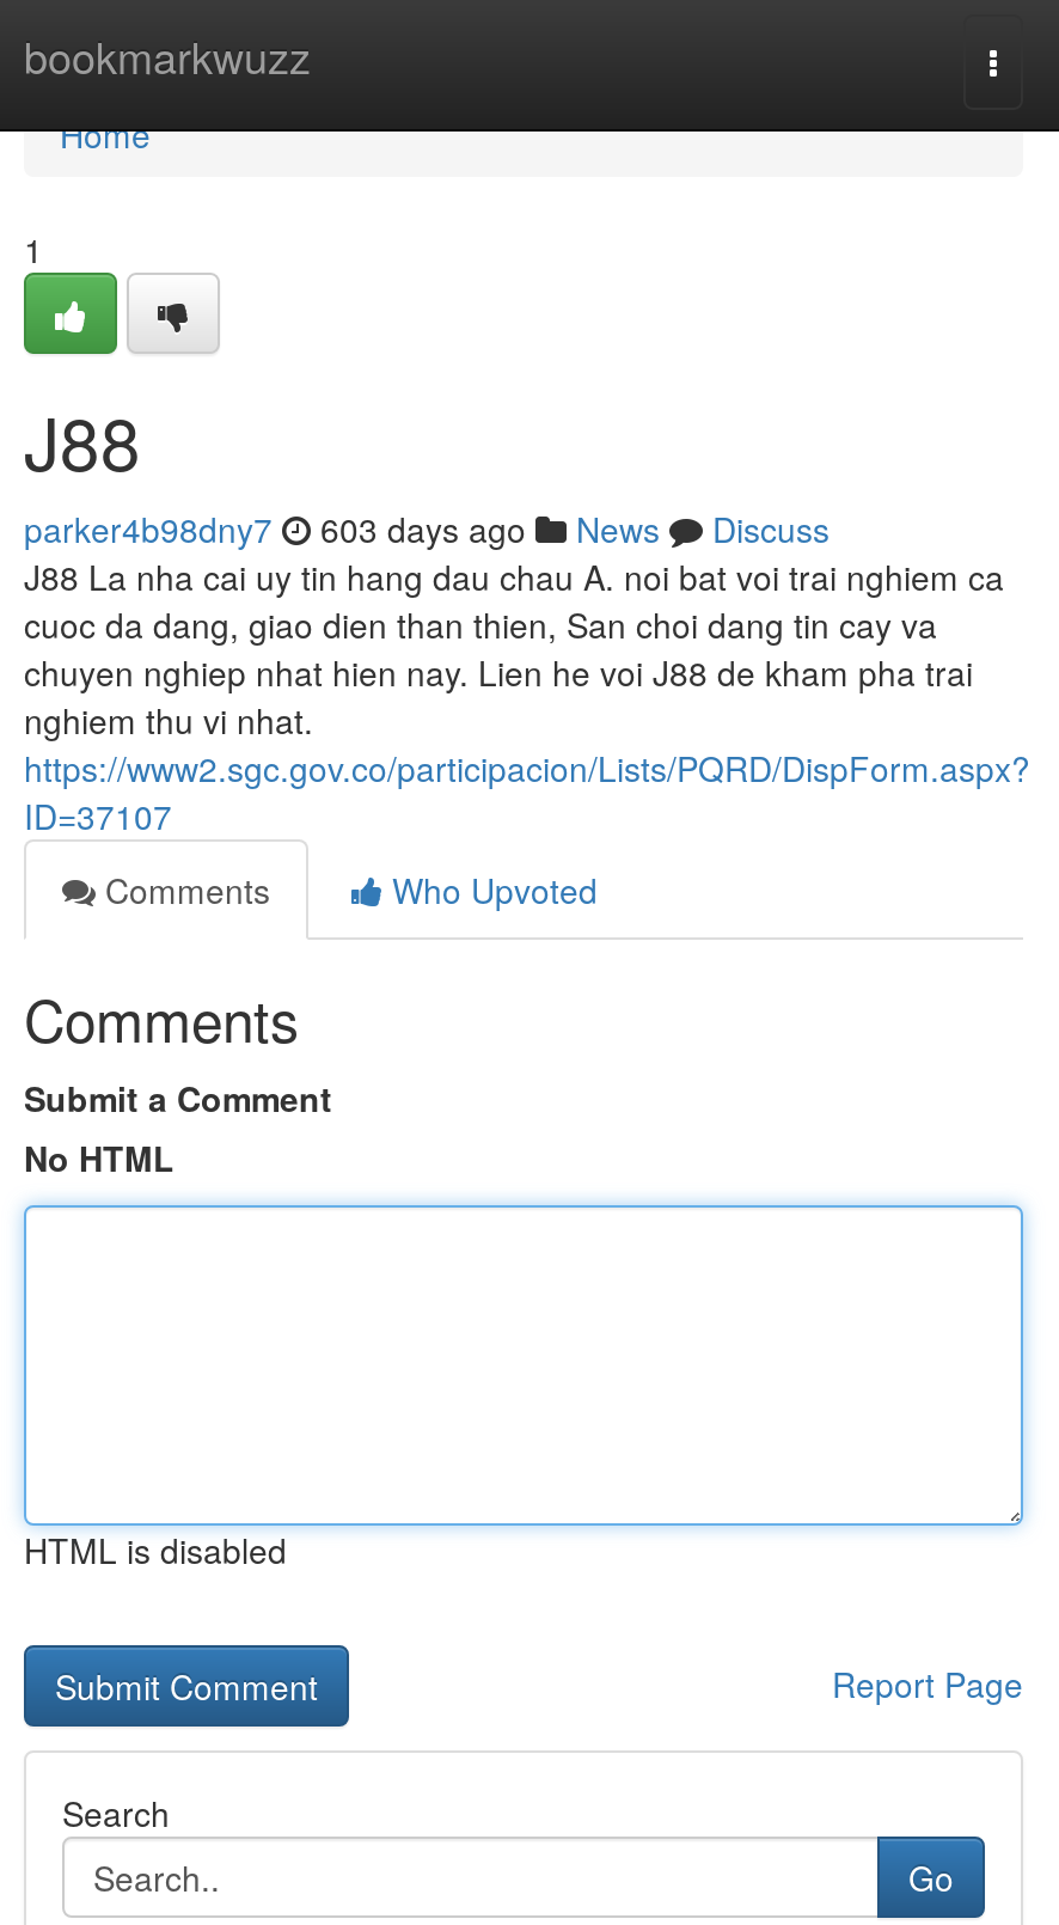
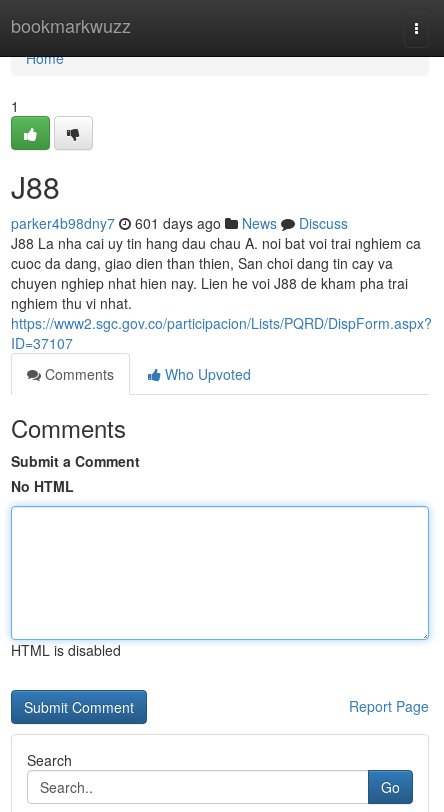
[24,505,830,552] parker4b98dny7 603 days ago News Discuss -> [11,213,348,233] parker4b98dny7 601 days ago News Discuss

